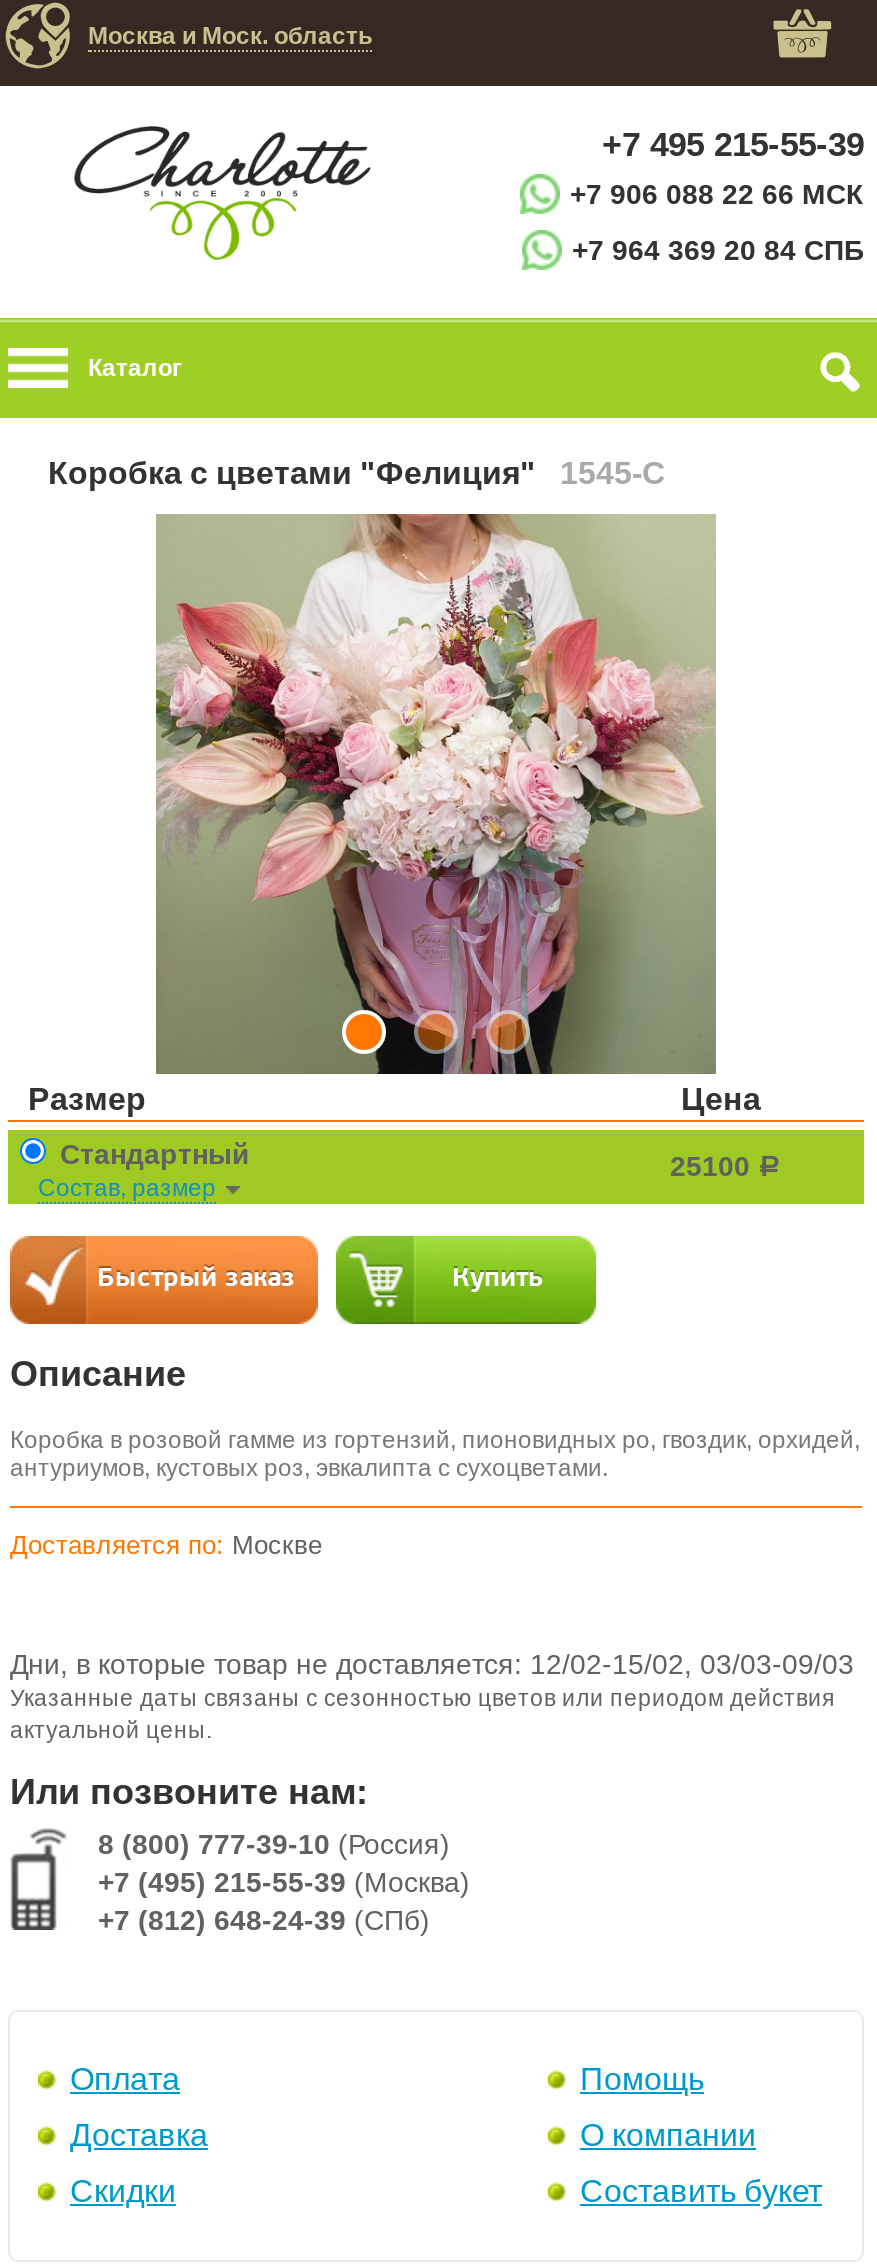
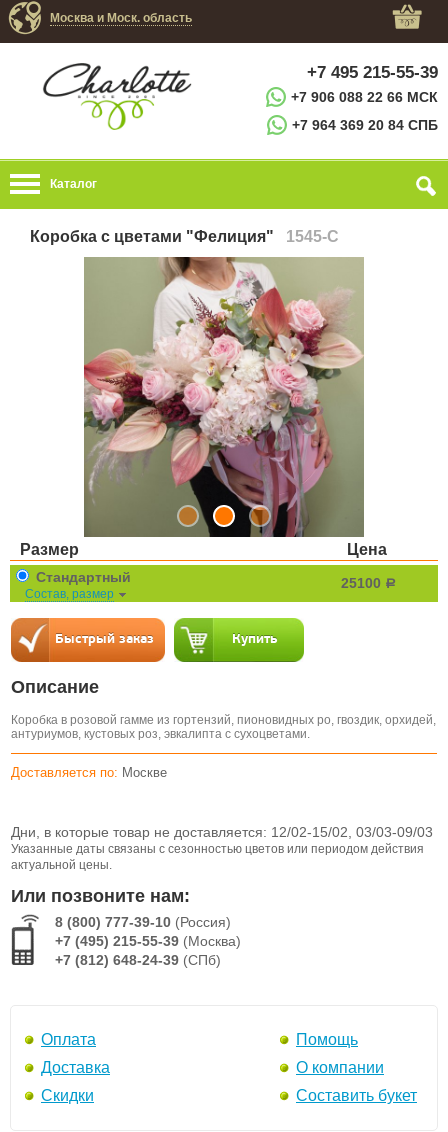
[154,514,714,1076] [image] -> [83,257,363,538] [image]

